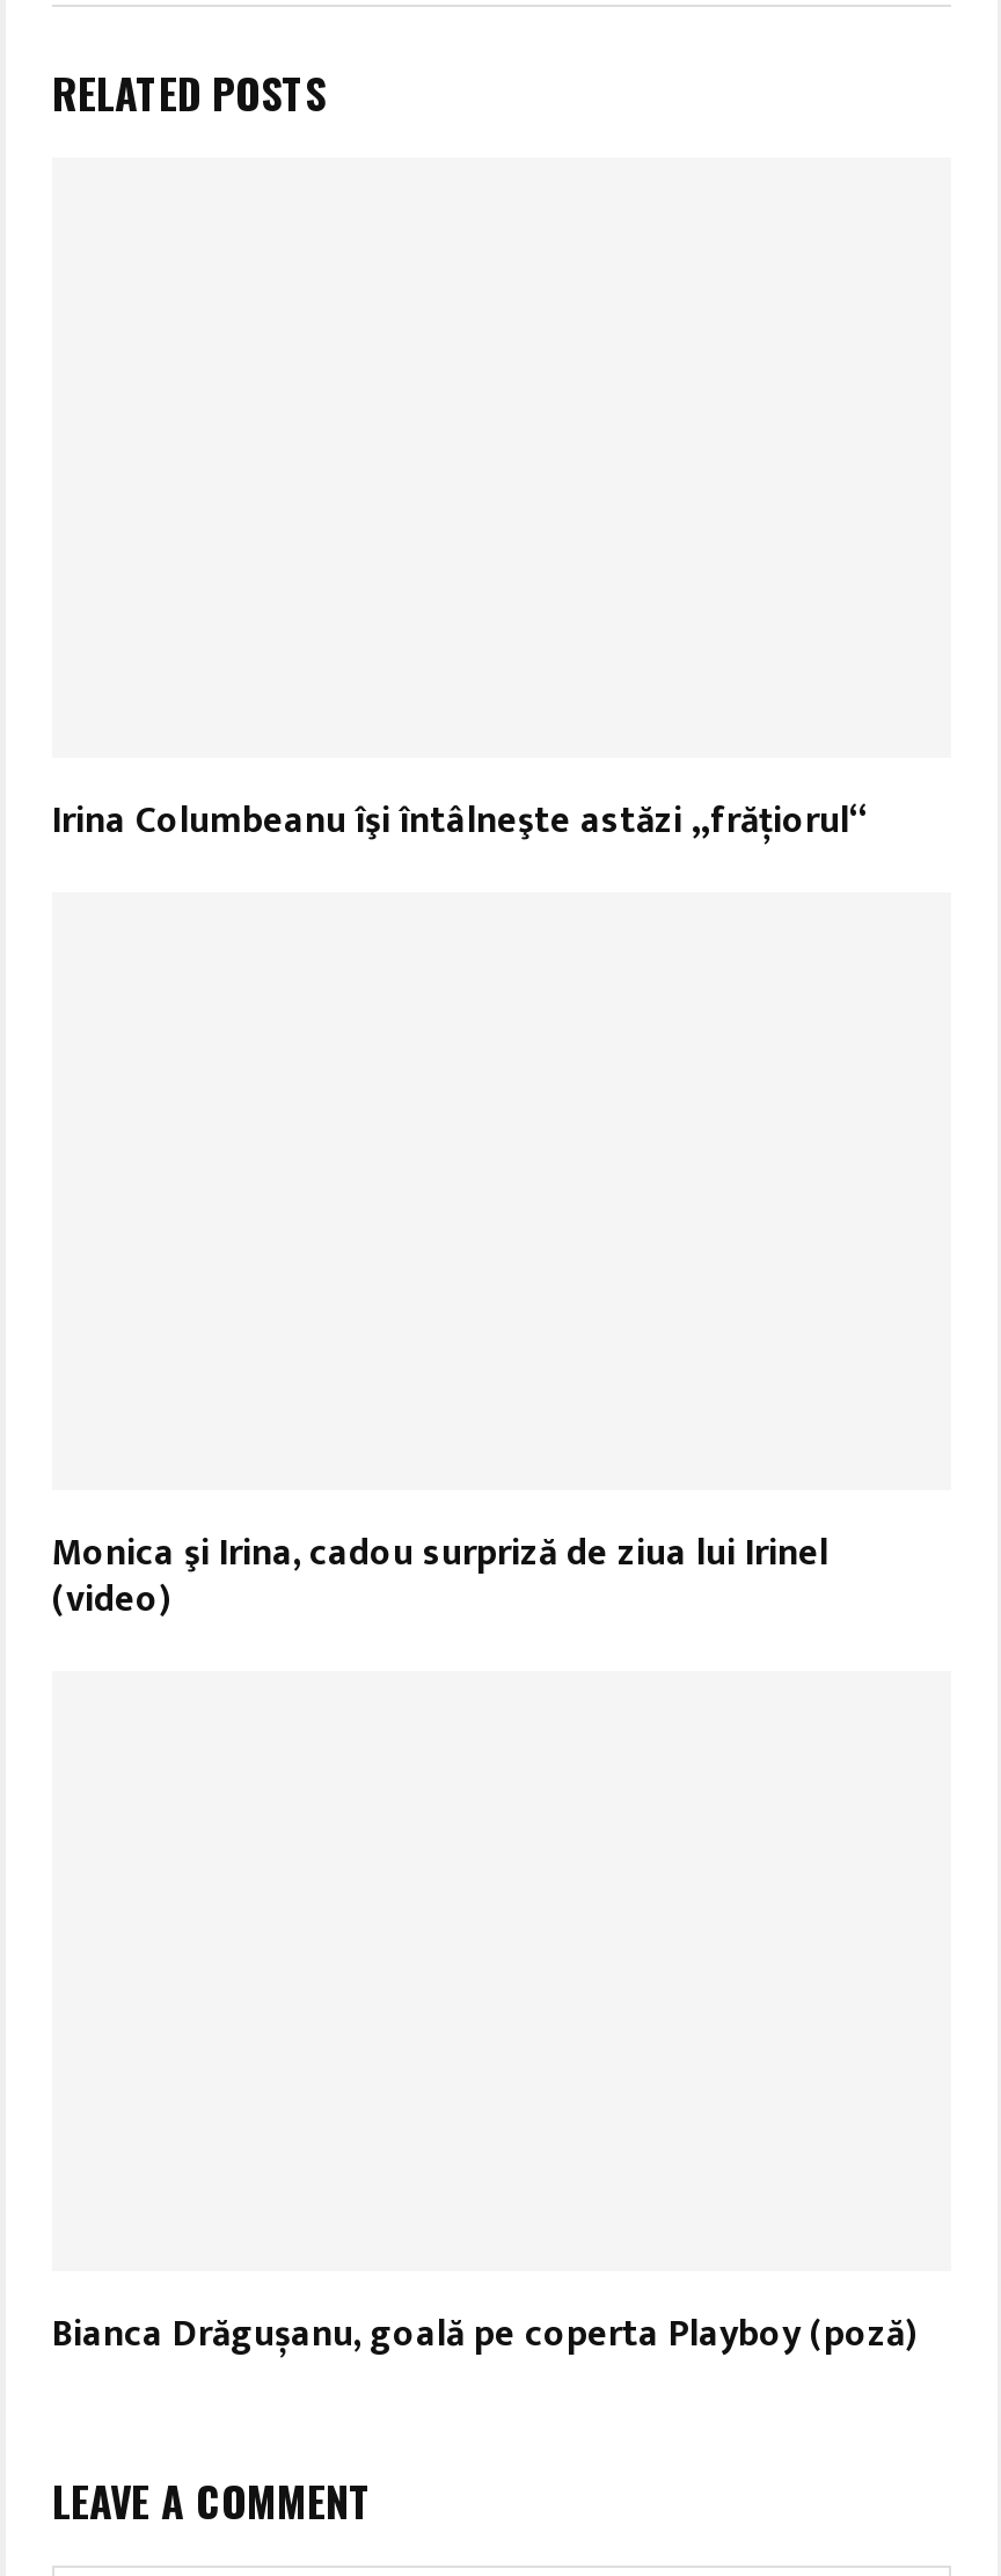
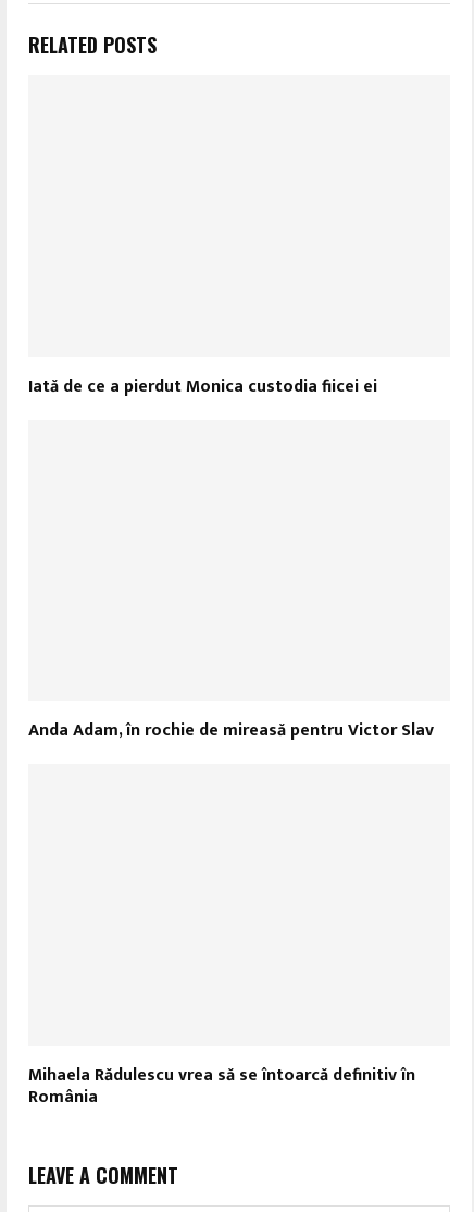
[52,790,868,852] Irina Columbeanu îşi întâlneşte astăzi „frăţiorul“ -> [28,372,377,401] Iată de ce a pierdut Monica custodia fiicei ei
[52,1523,828,1632] Monica şi Irina, cadou surpriză de ziua lui Irinel | (video) -> [28,716,434,746] Anda Adam, în rochie de mireasă pentru Victor Slav
[52,2304,916,2366] Bianca Drăgușanu, goală pe coperta Playboy (poză) -> [28,1061,415,1112] Mihaela Rădulescu vrea să se întoarcă definitiv în | România

